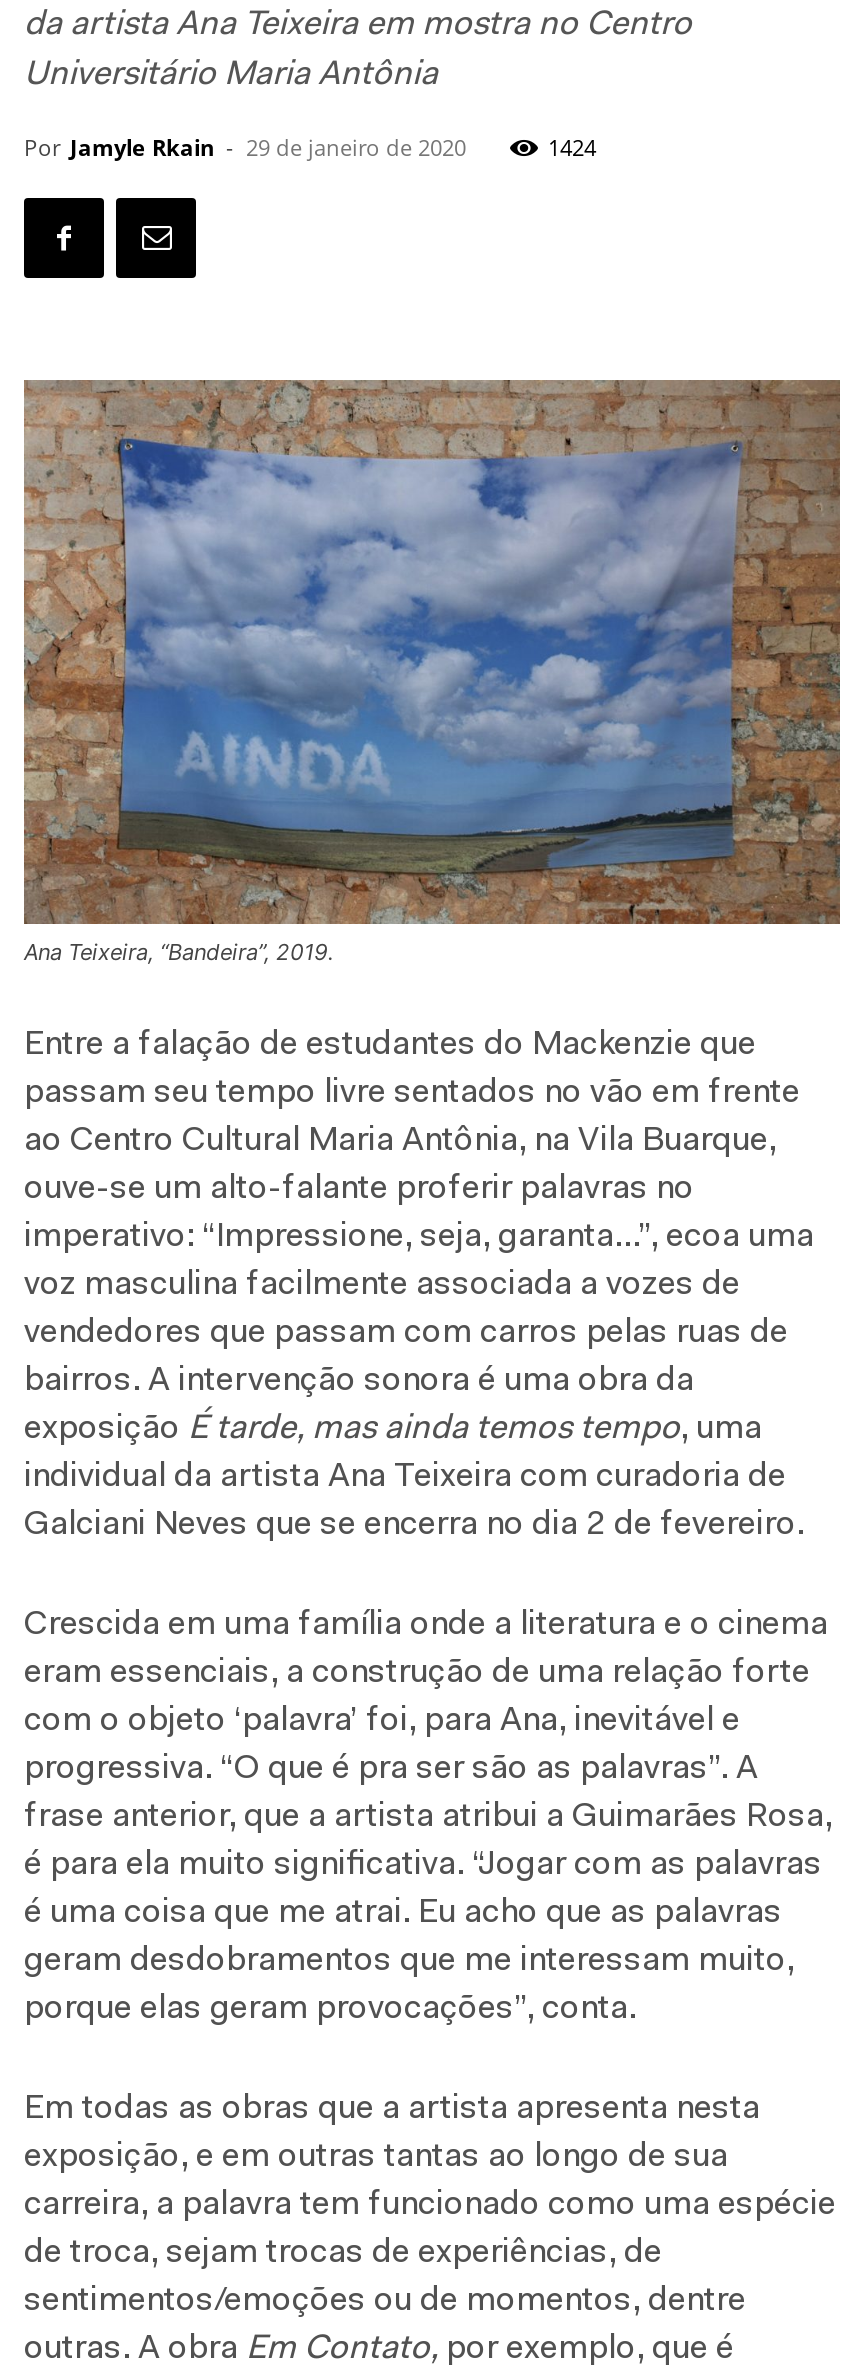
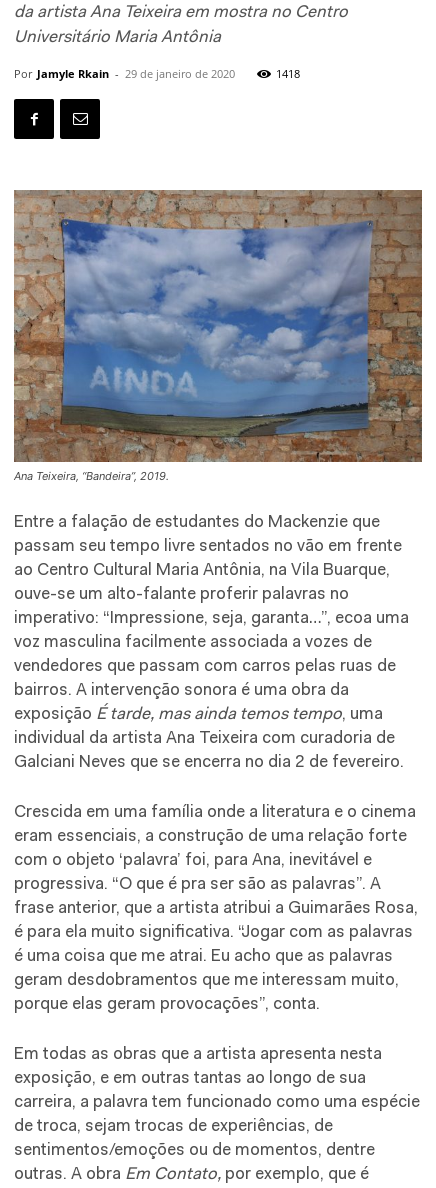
[548,132,596,162] 1424 -> [276,66,300,81] 1418

